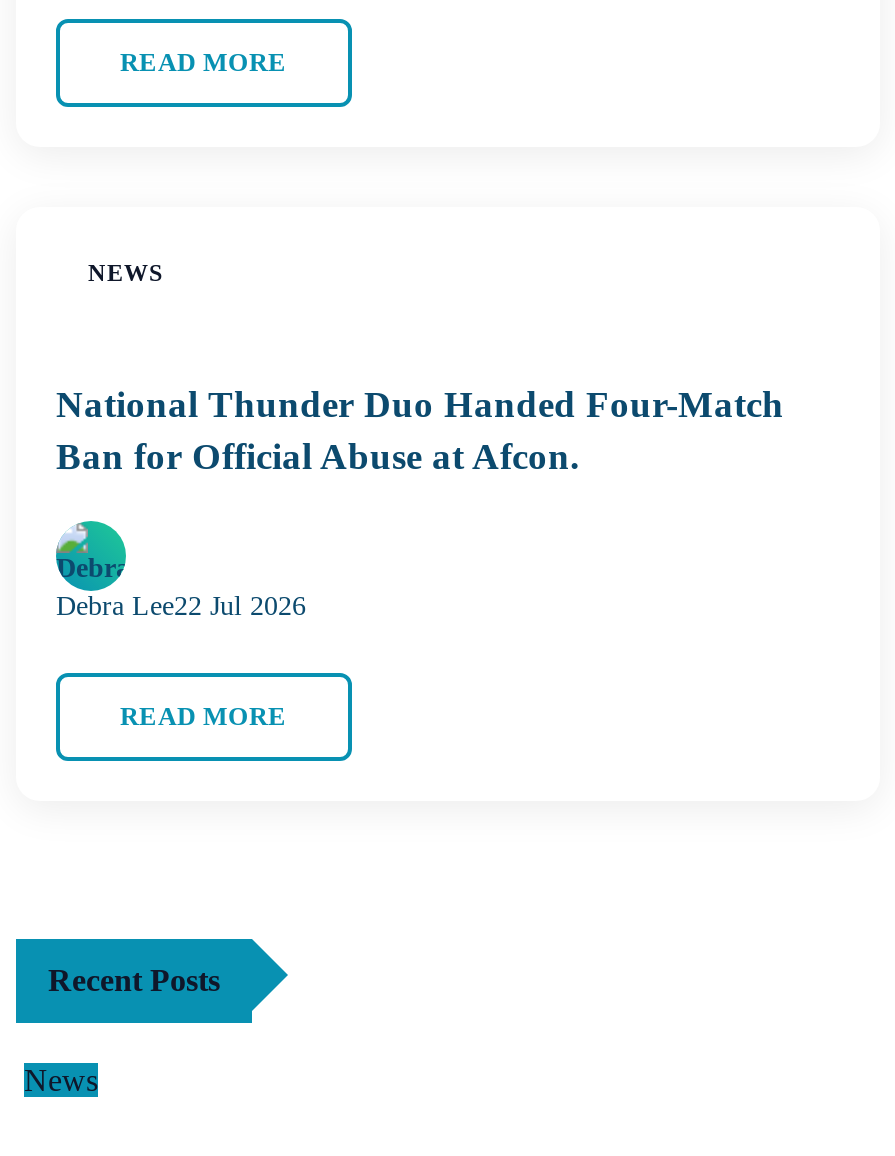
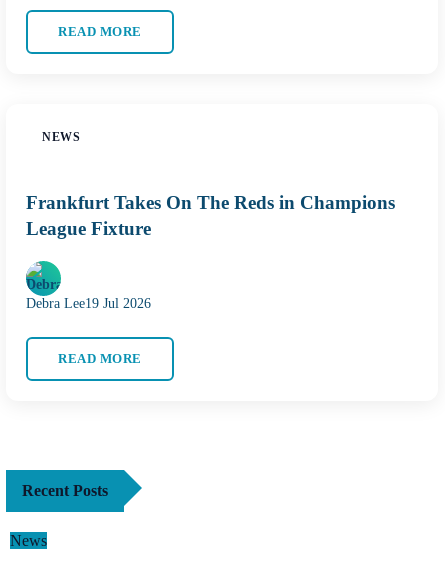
[56,383,784,477] National Thunder Duo Handed Four-Match | Ban for Official Abuse at Afcon. -> [26,192,395,239] Frankfurt Takes On The Reds in Champions | League Fixture
[56,591,306,621] Debra Lee22 Jul 2026 -> [26,296,151,311] Debra Lee19 Jul 2026

